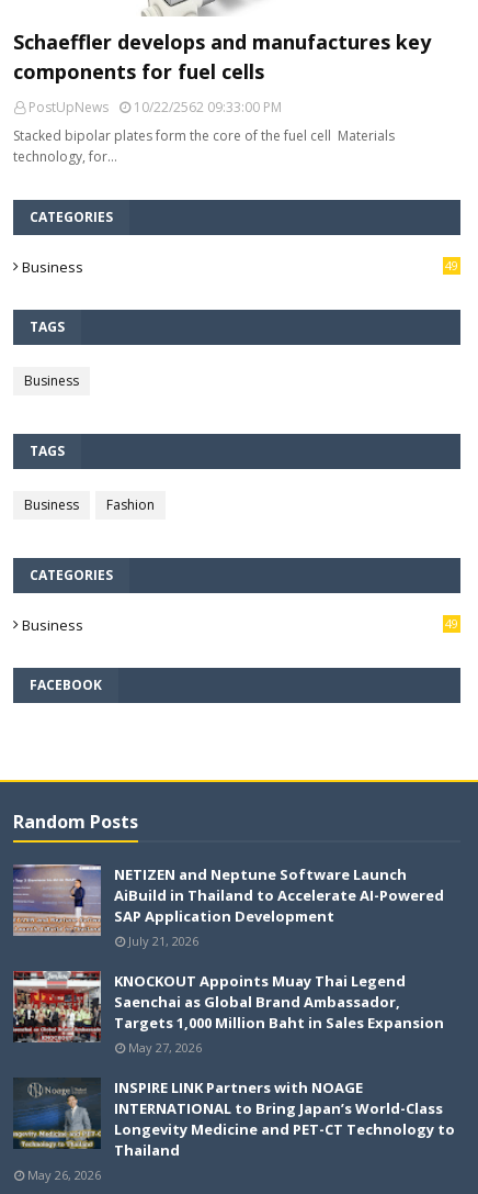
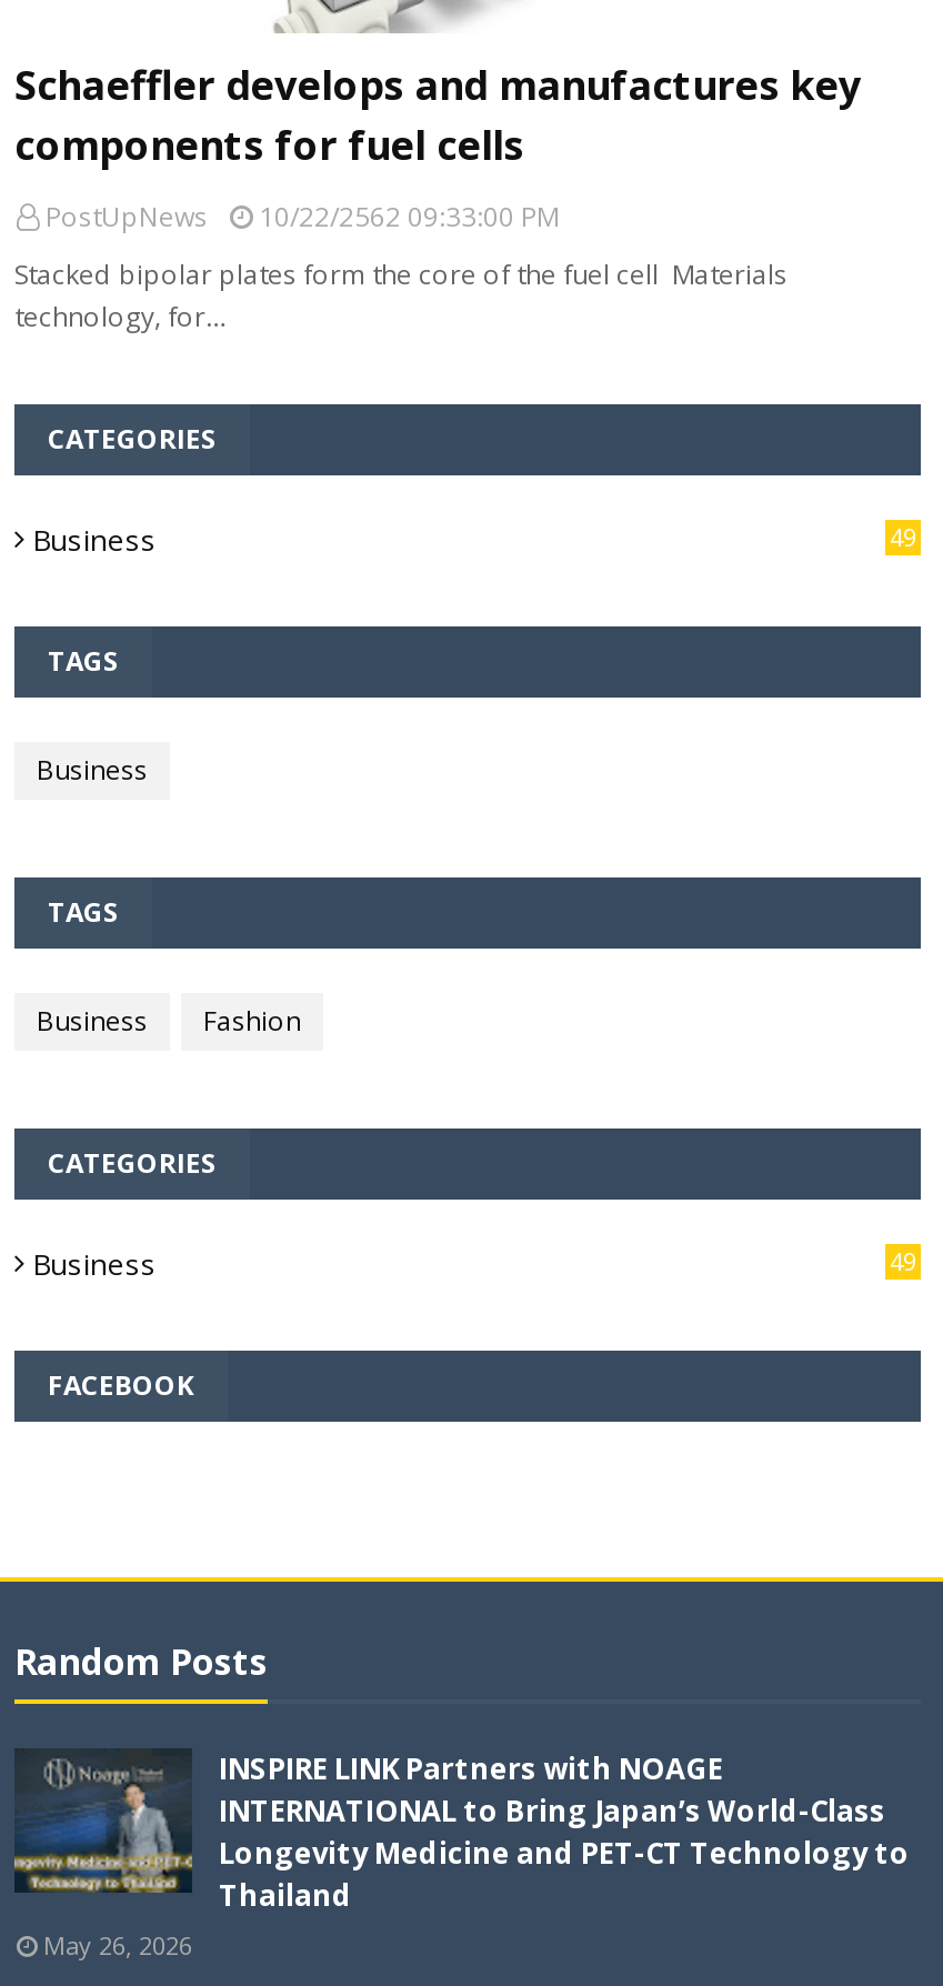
[12,863,444,1056] [image] | NETIZEN and Neptune Software Launch | AiBuild in Thailand to Accelerate AI-Powered | SAP Application Development | July 21, 2026 | KNOCKOUT Appoints Muay Thai Legend | Saenchai as Global Brand Ambassador, | Targets 1,000 Million Baht in Sales Expansion | May 27, 2026 -> none
[12,958,99,1044] [image] -> none

